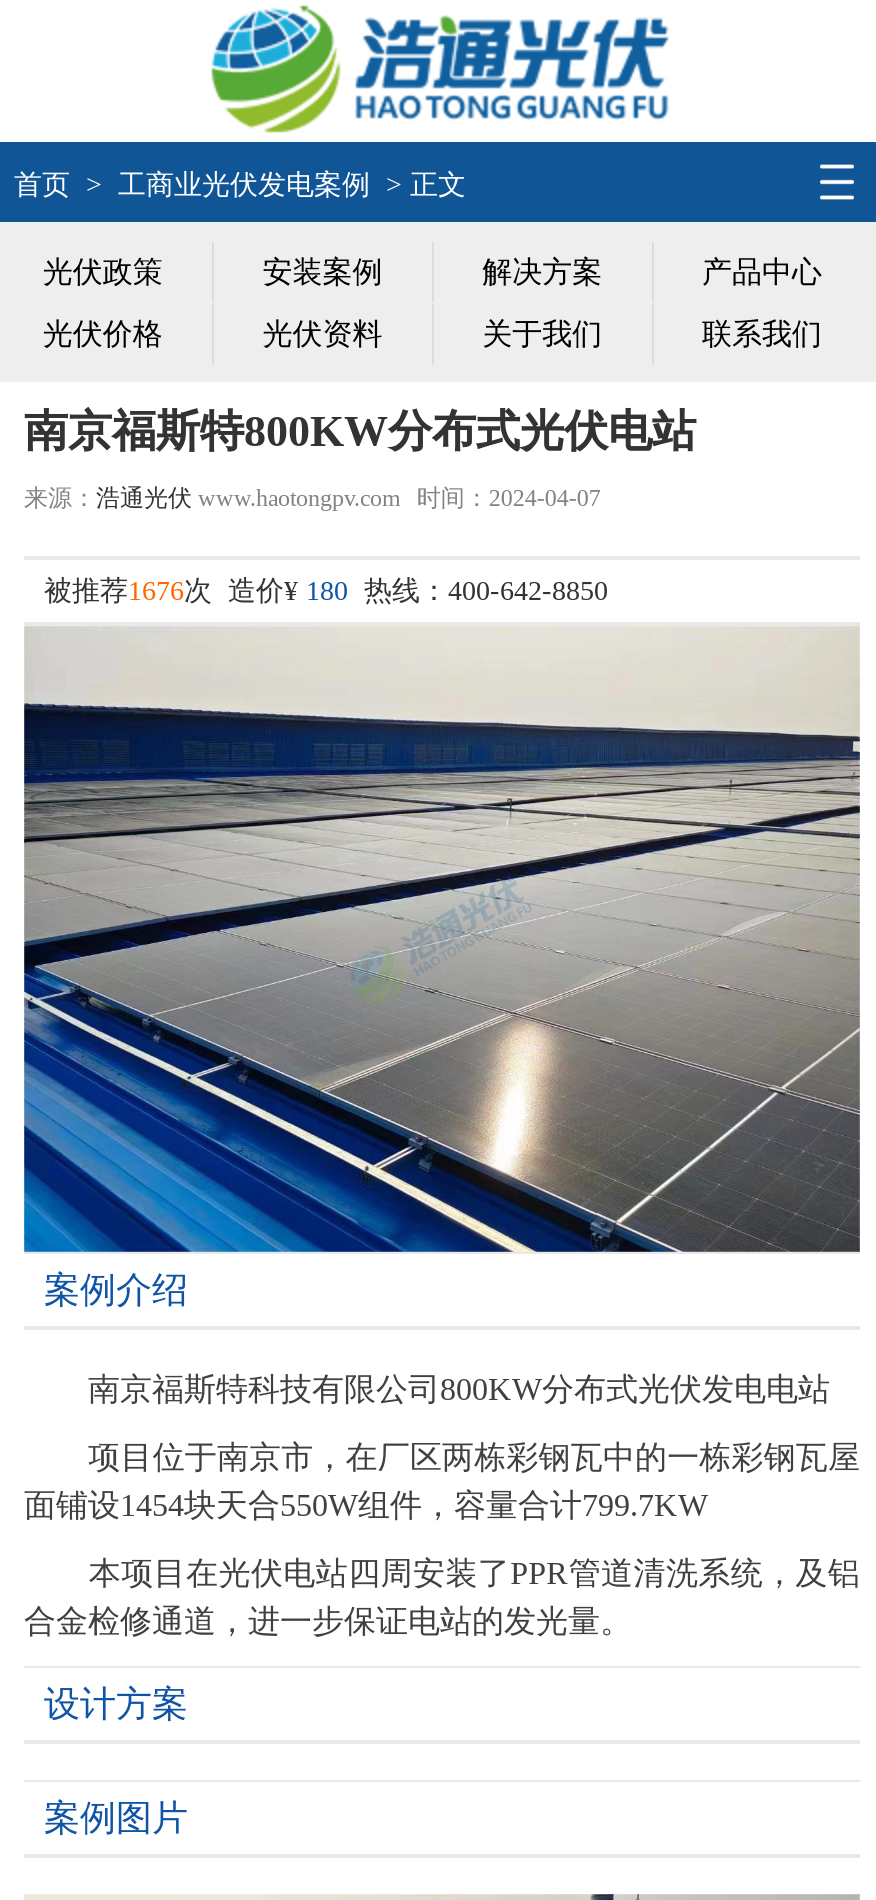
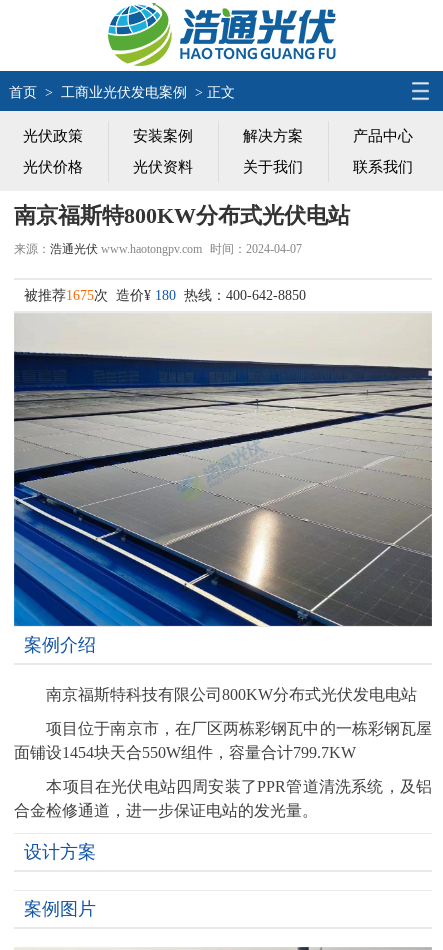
[44,574,608,606] 被推荐1676次 造价¥180热线：400-642-8850 -> [24,287,306,303] 被推荐1675次 造价¥180热线：400-642-8850

